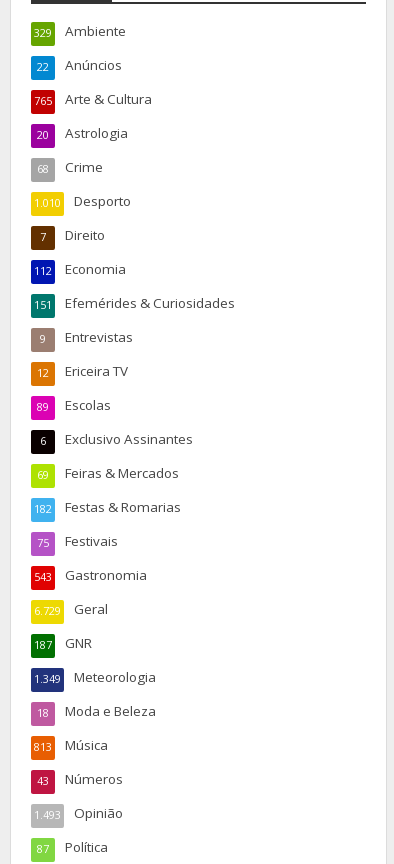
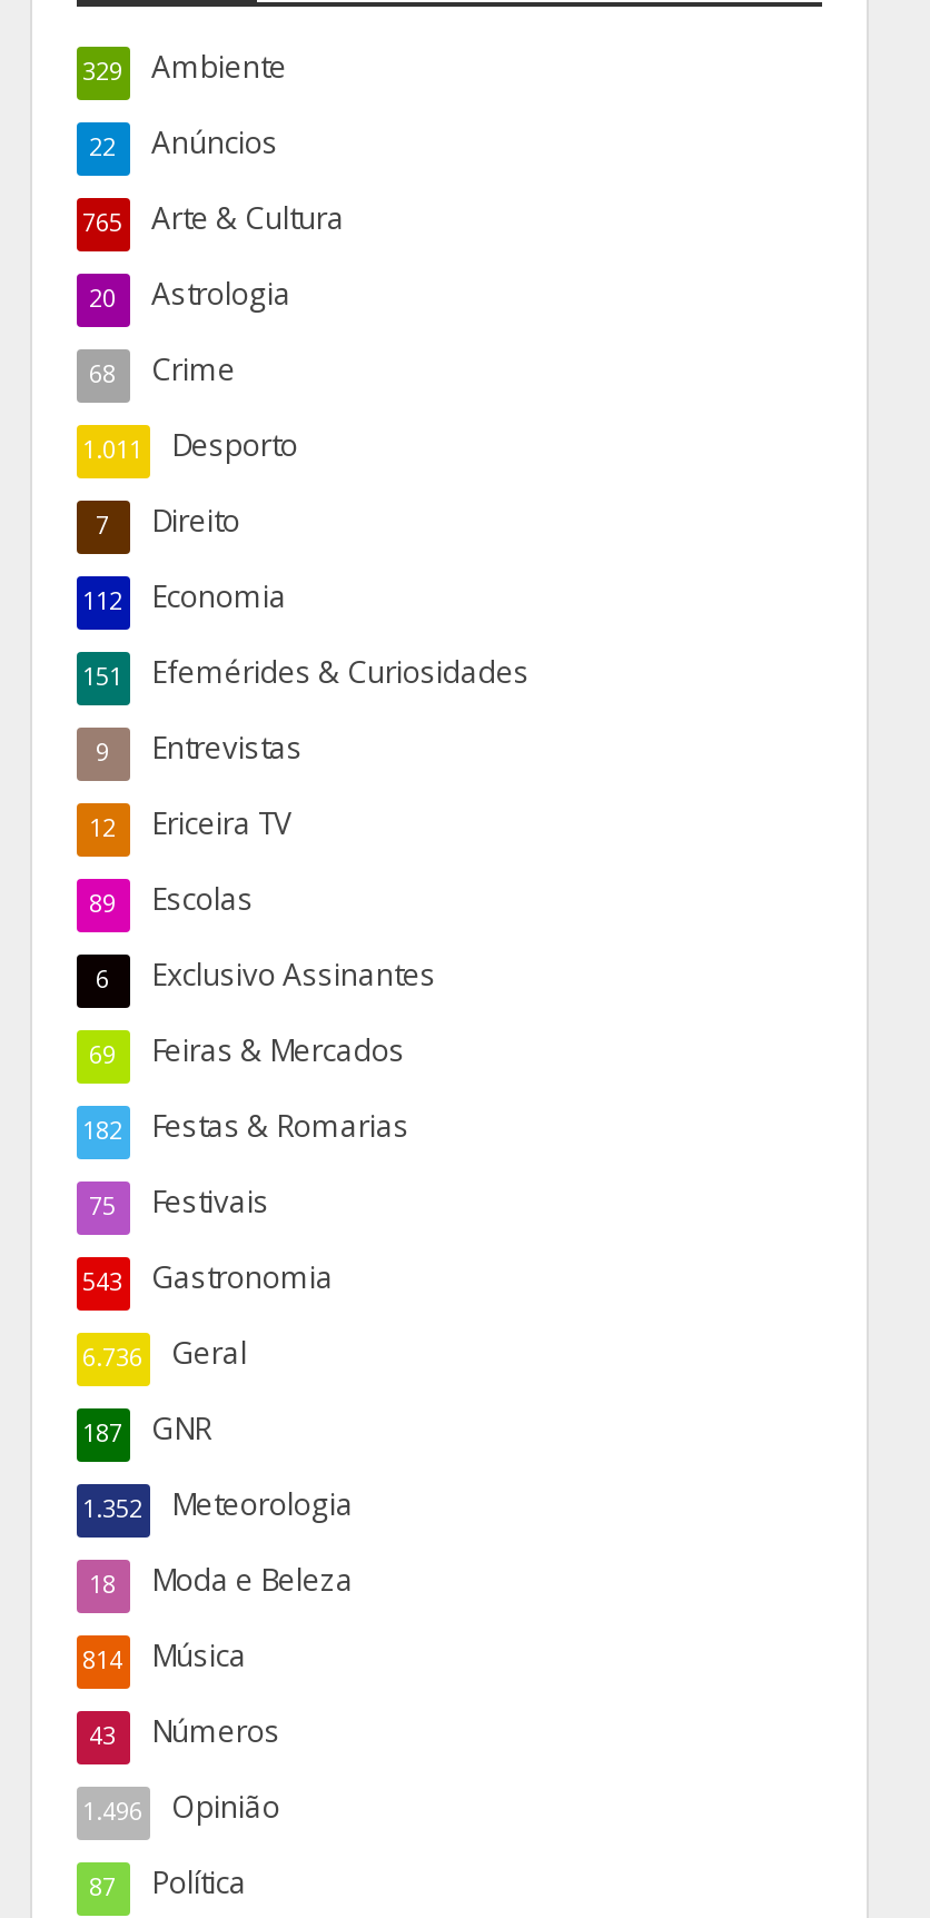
[33,192,130,210] 1.010 Desporto -> [82,426,298,466] 1.011 Desporto
[33,600,107,618] 6.729 Geral -> [82,1334,247,1374] 6.736 Geral
[33,668,155,686] 1.349 Meteorologia -> [82,1485,354,1525] 1.352 Meteorologia
[33,736,107,754] 813 Música -> [82,1637,247,1677] 814 Música
[33,804,122,822] 1.493 Opinião -> [82,1788,280,1828] 1.496 Opinião

